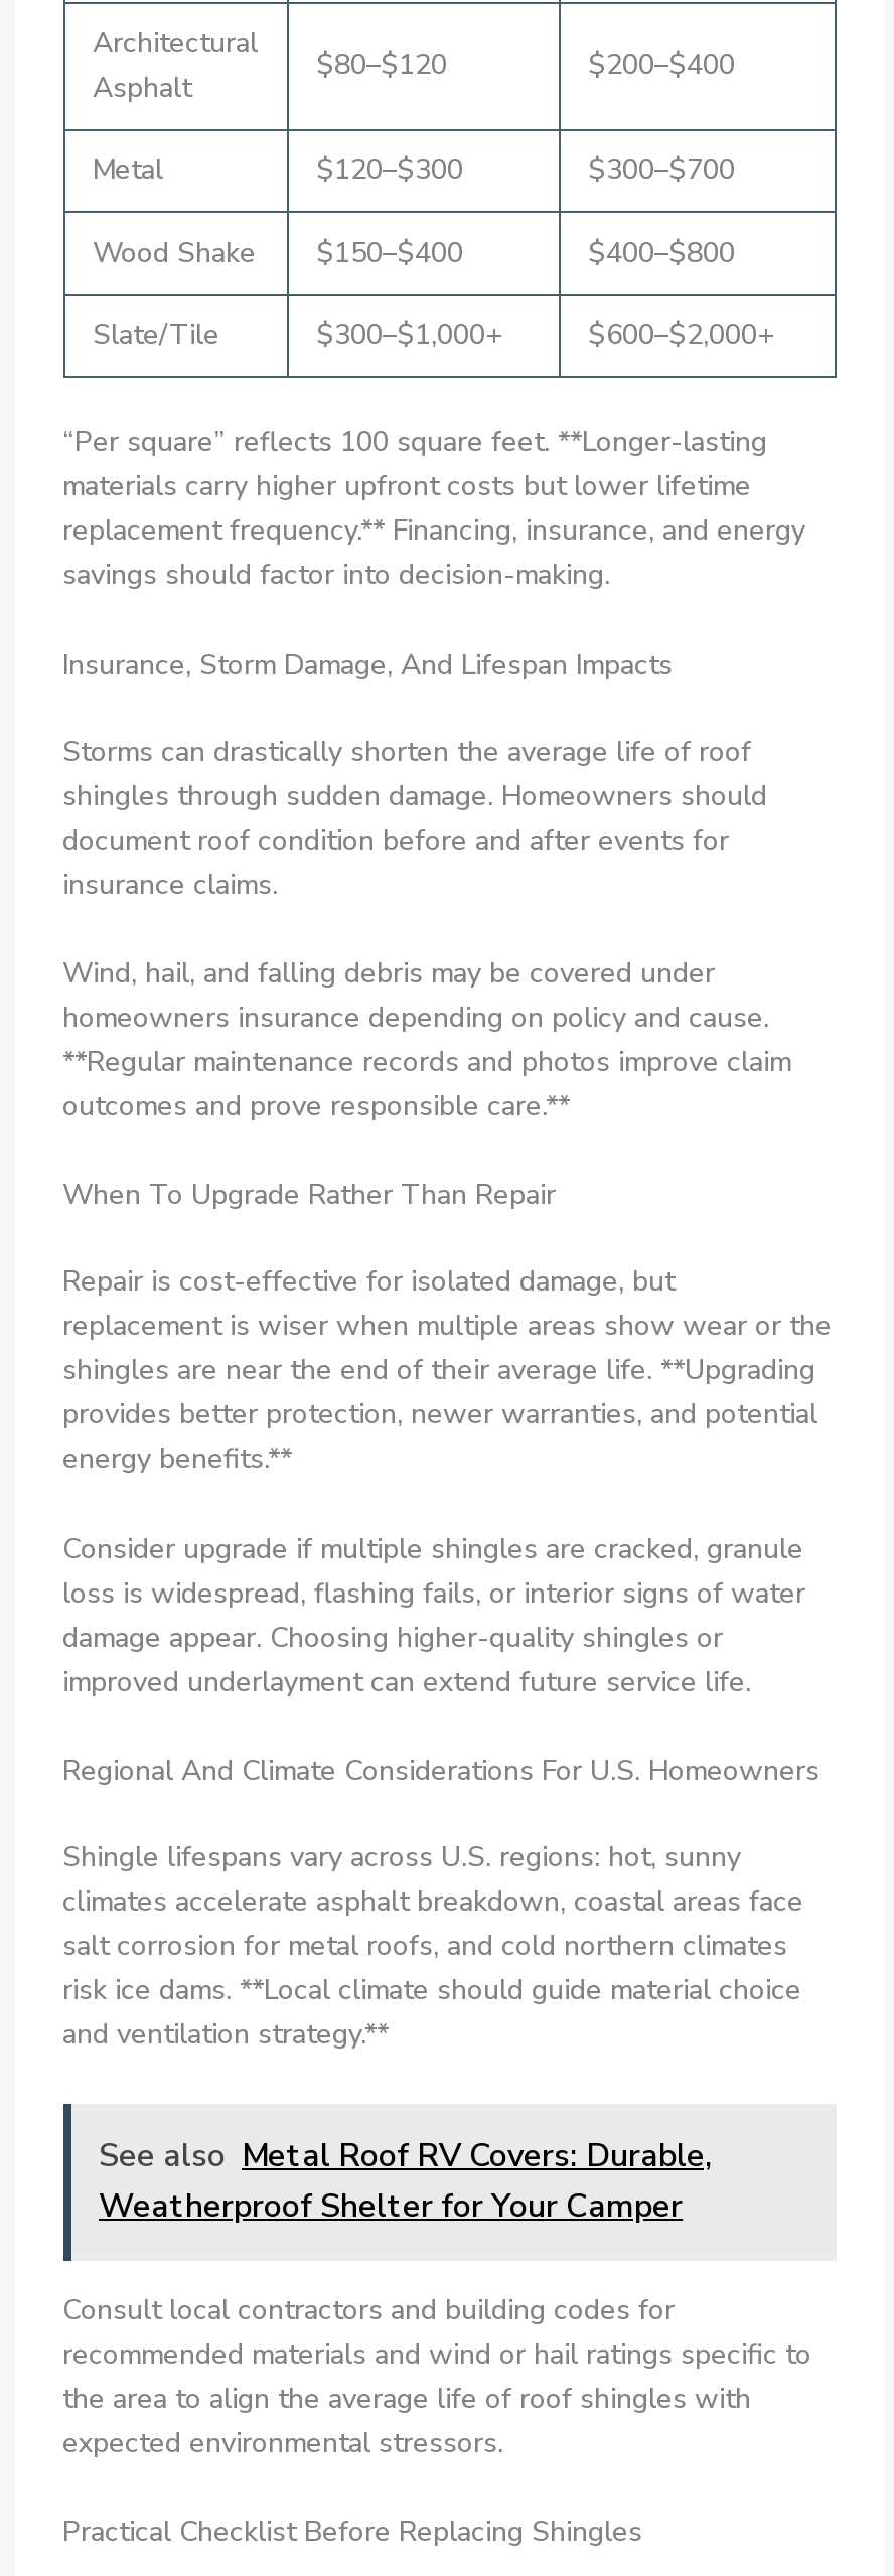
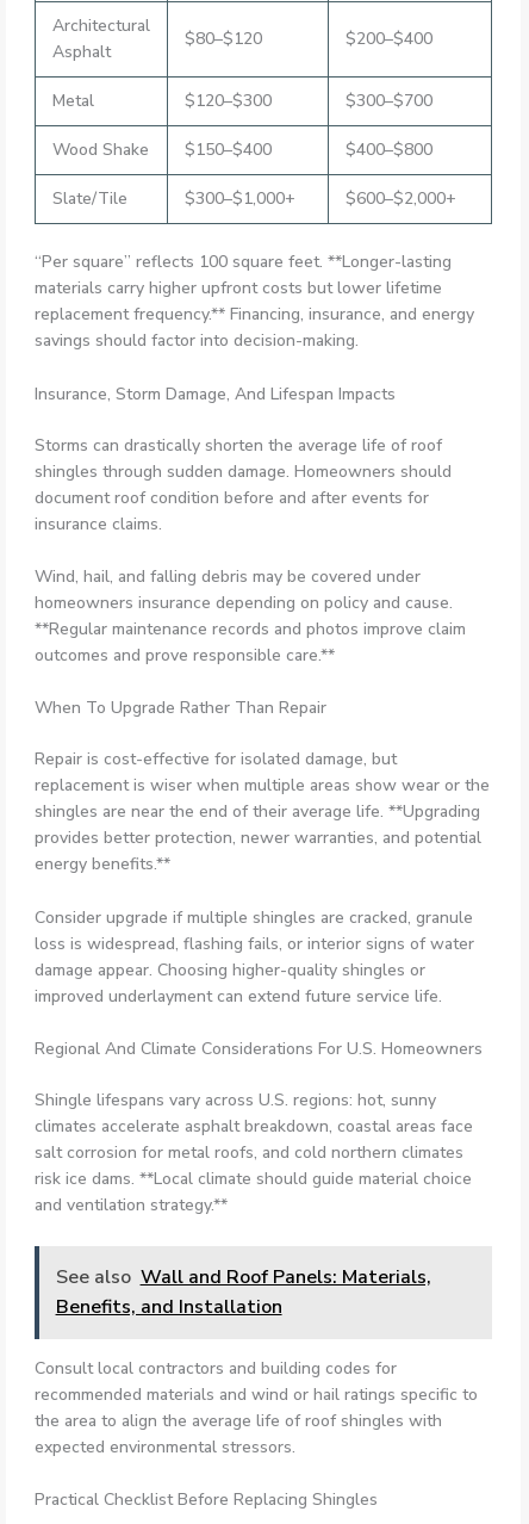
[99,2133,713,2228] See also Metal Roof RV Covers: Durable, | Weatherproof Shelter for Your Camper -> [55,1264,431,1320] See also Wall and Roof Panels: Materials, | Benefits, and Installation

